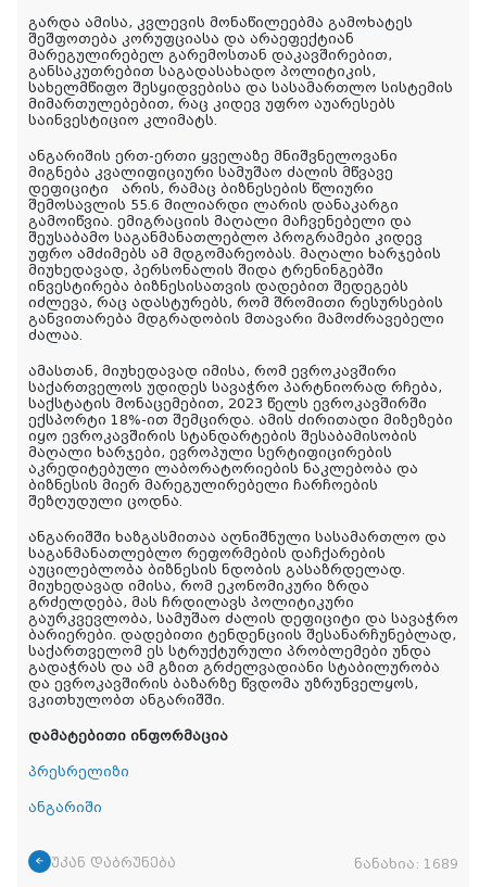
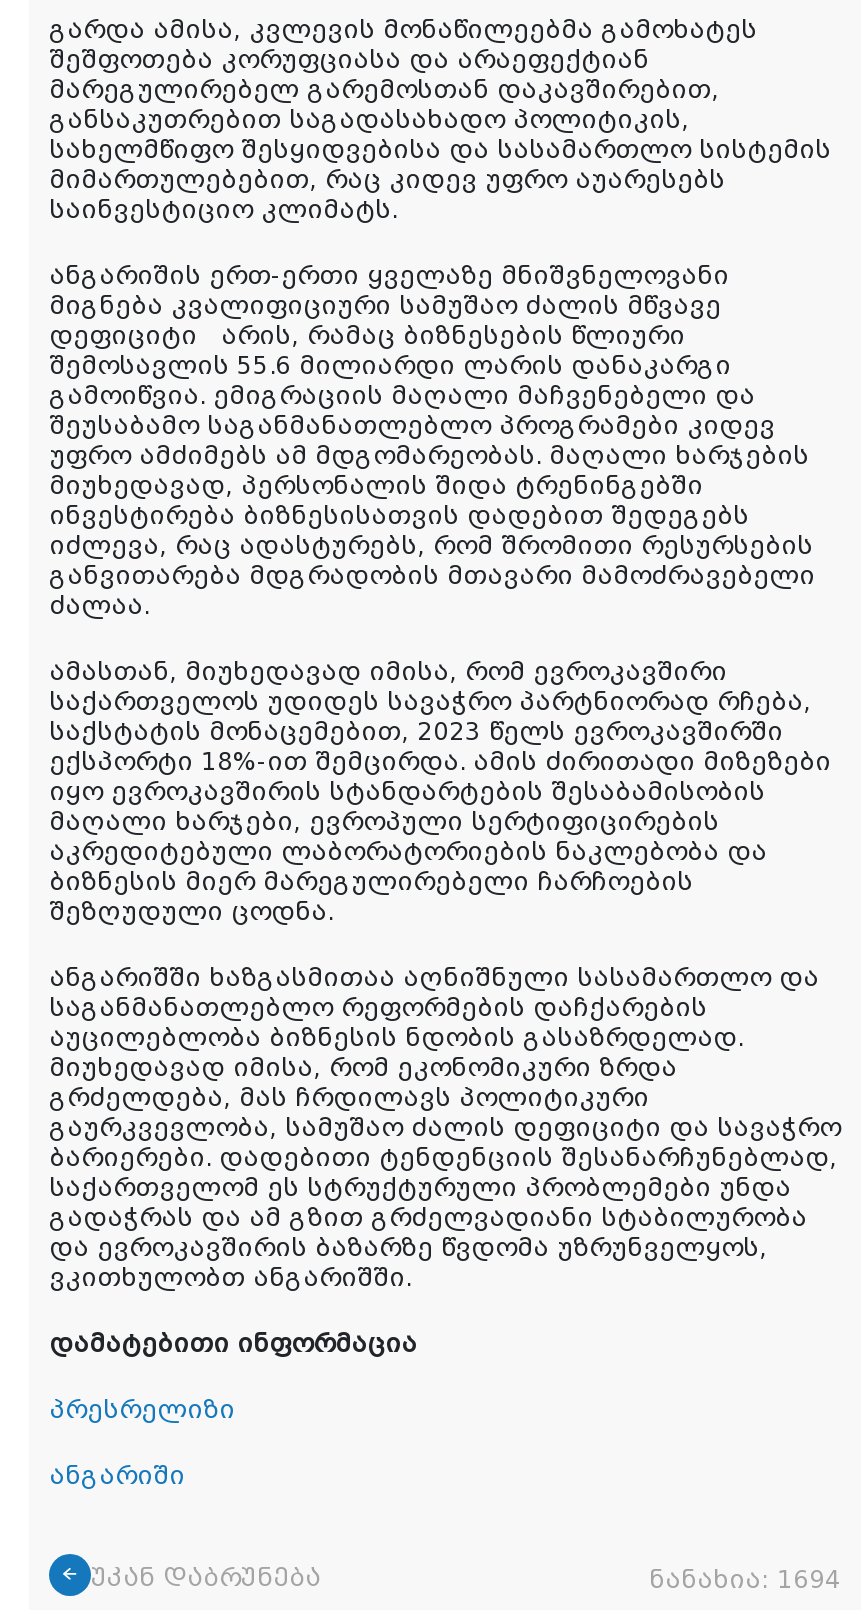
[354,856,458,871] ნანახია: 1689 -> [649,1565,841,1593] ნანახია: 1694

